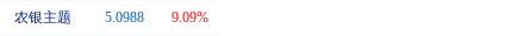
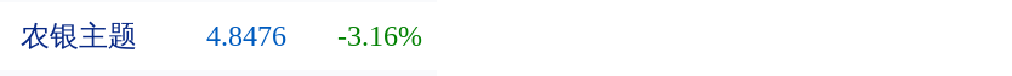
[105,9,144,26] 5.0988 -> [206,19,286,53] 4.8476
[172,9,208,26] 9.09% -> [337,19,422,53] -3.16%

